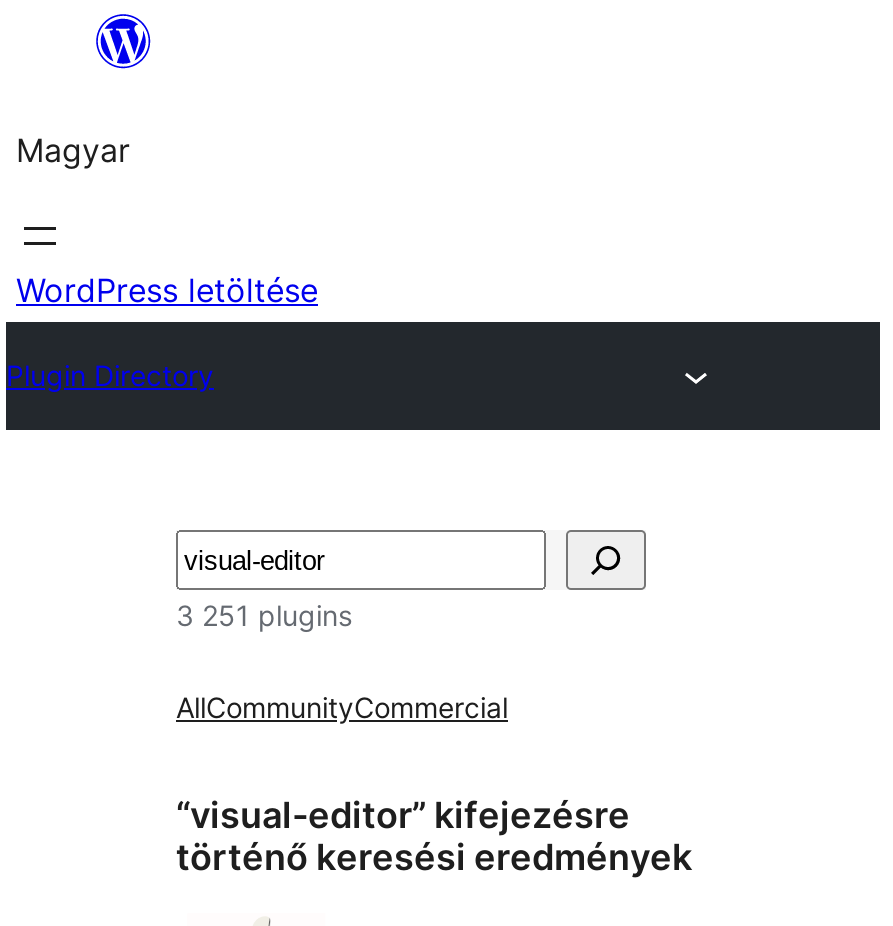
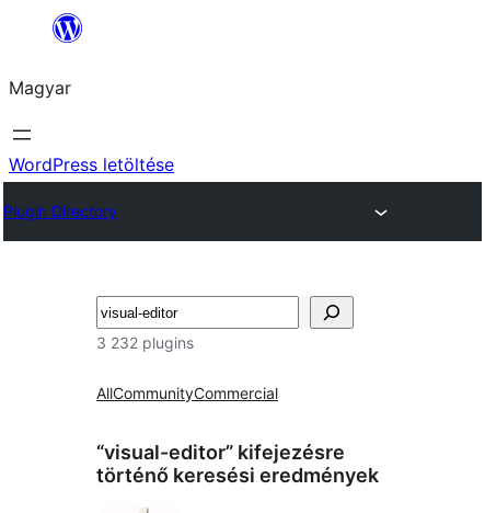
[176,598,352,632] 3 251 plugins -> [96,333,194,352] 3 232 plugins

